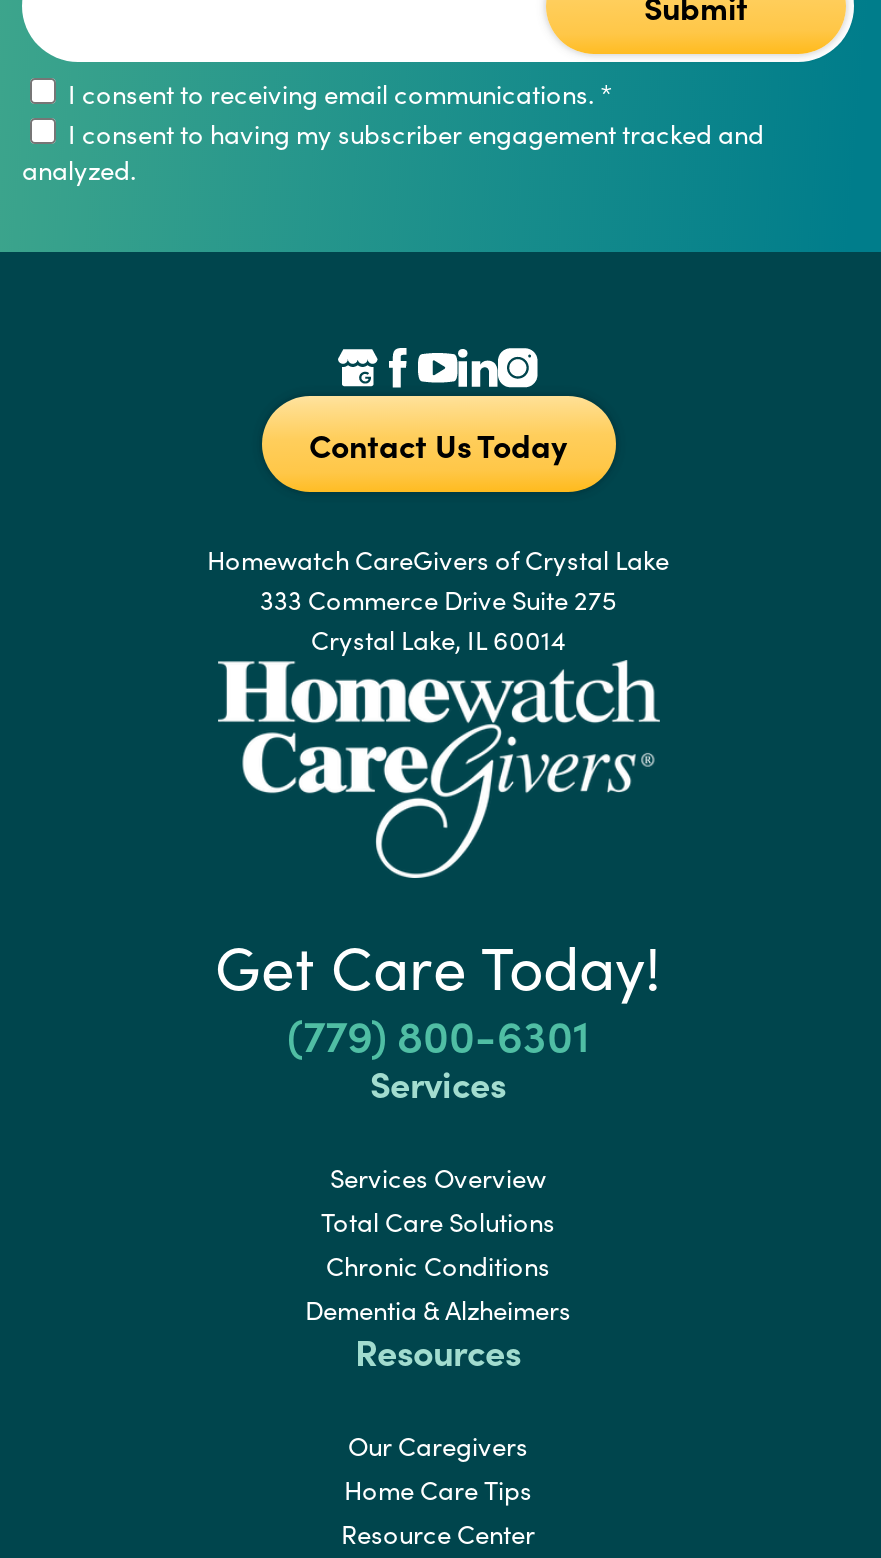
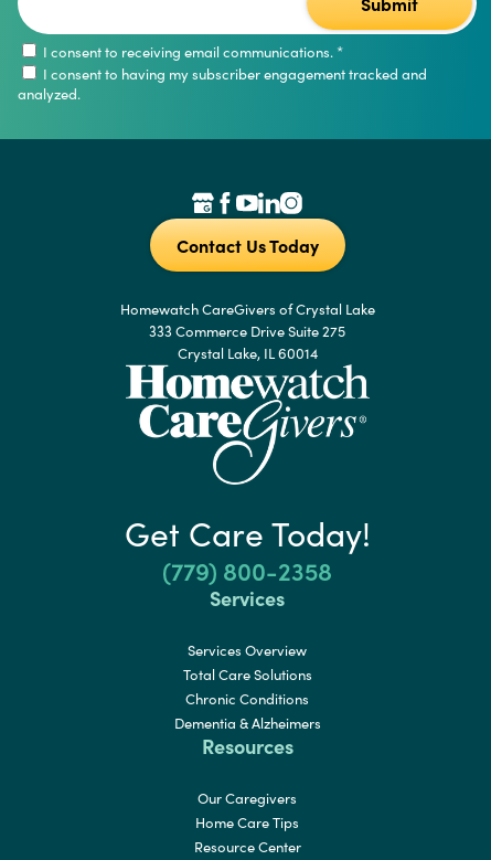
[287,1004,589,1064] (779) 800-6301 -> [162,554,332,587] (779) 800-2358

